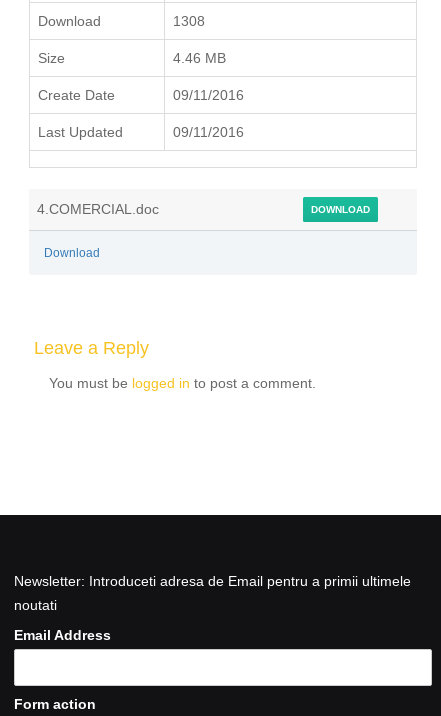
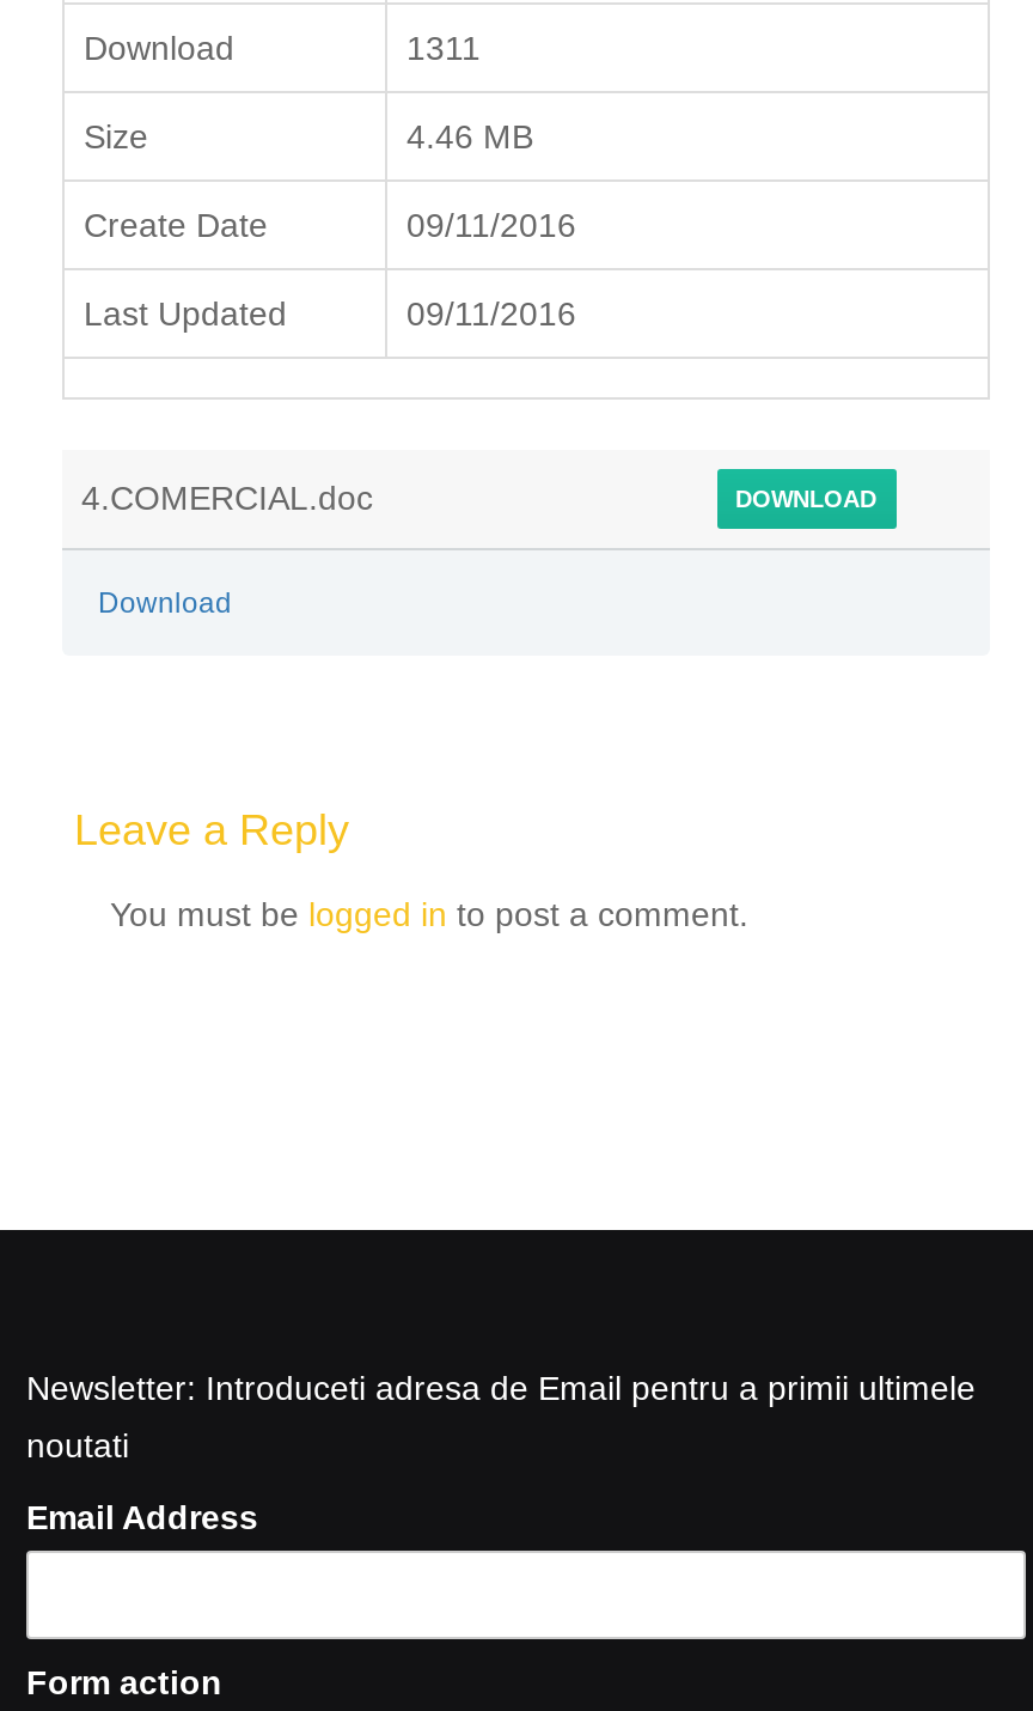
[173,13,205,29] 1308 -> [407,29,481,67] 1311

